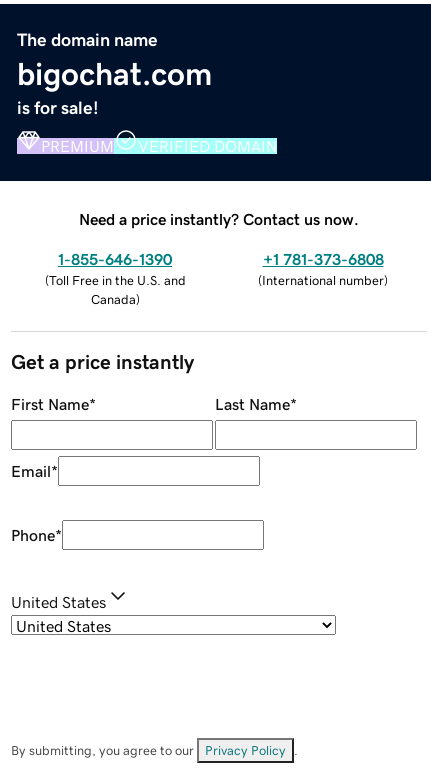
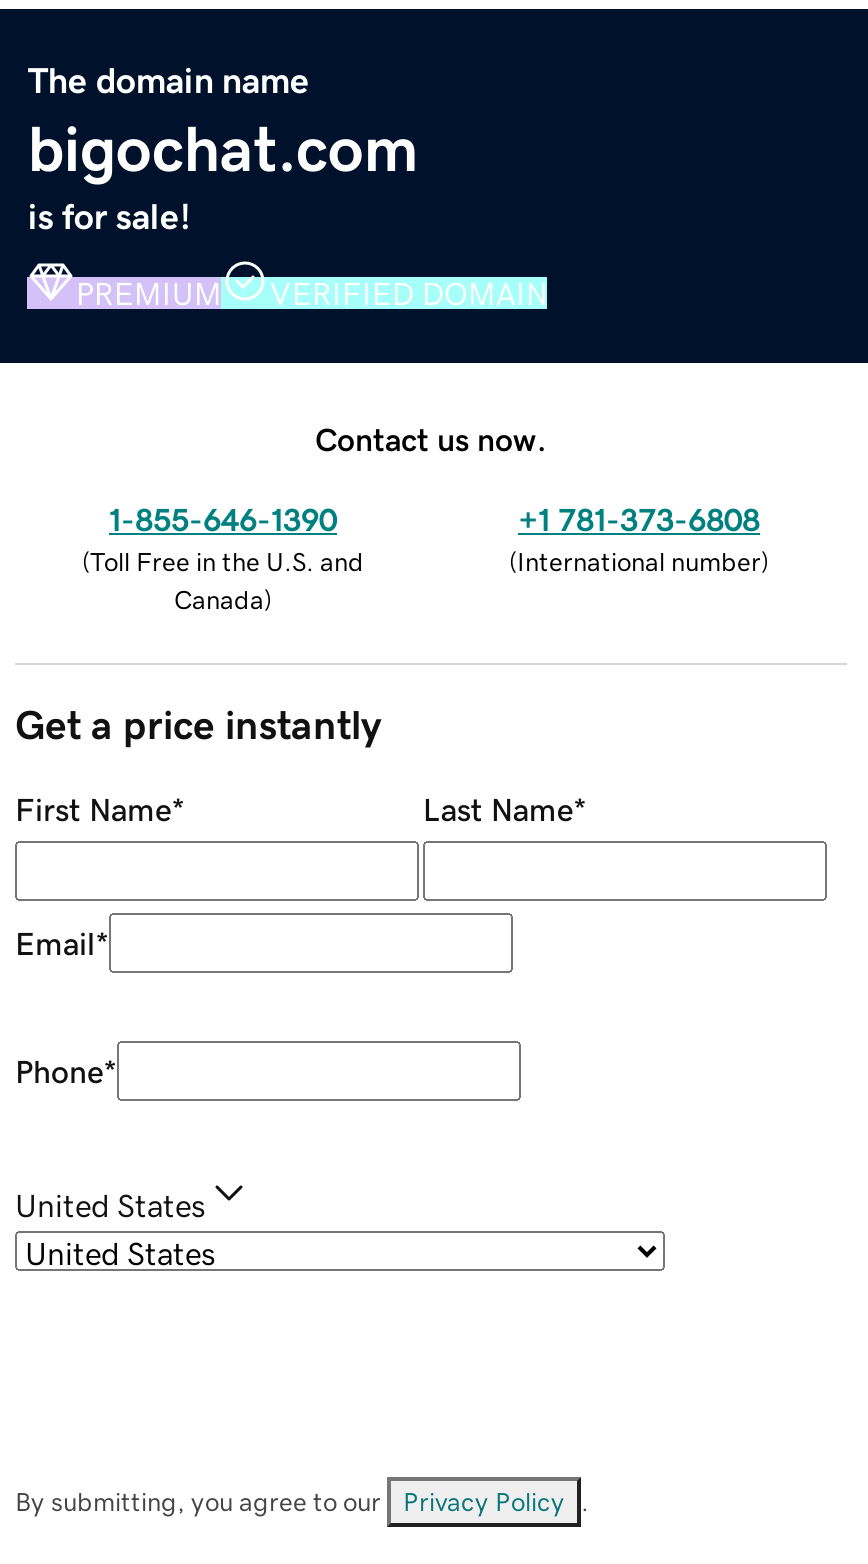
[79,211,359,227] Need a price instantly? Contact us now. -> [315,422,547,454] Contact us now.

